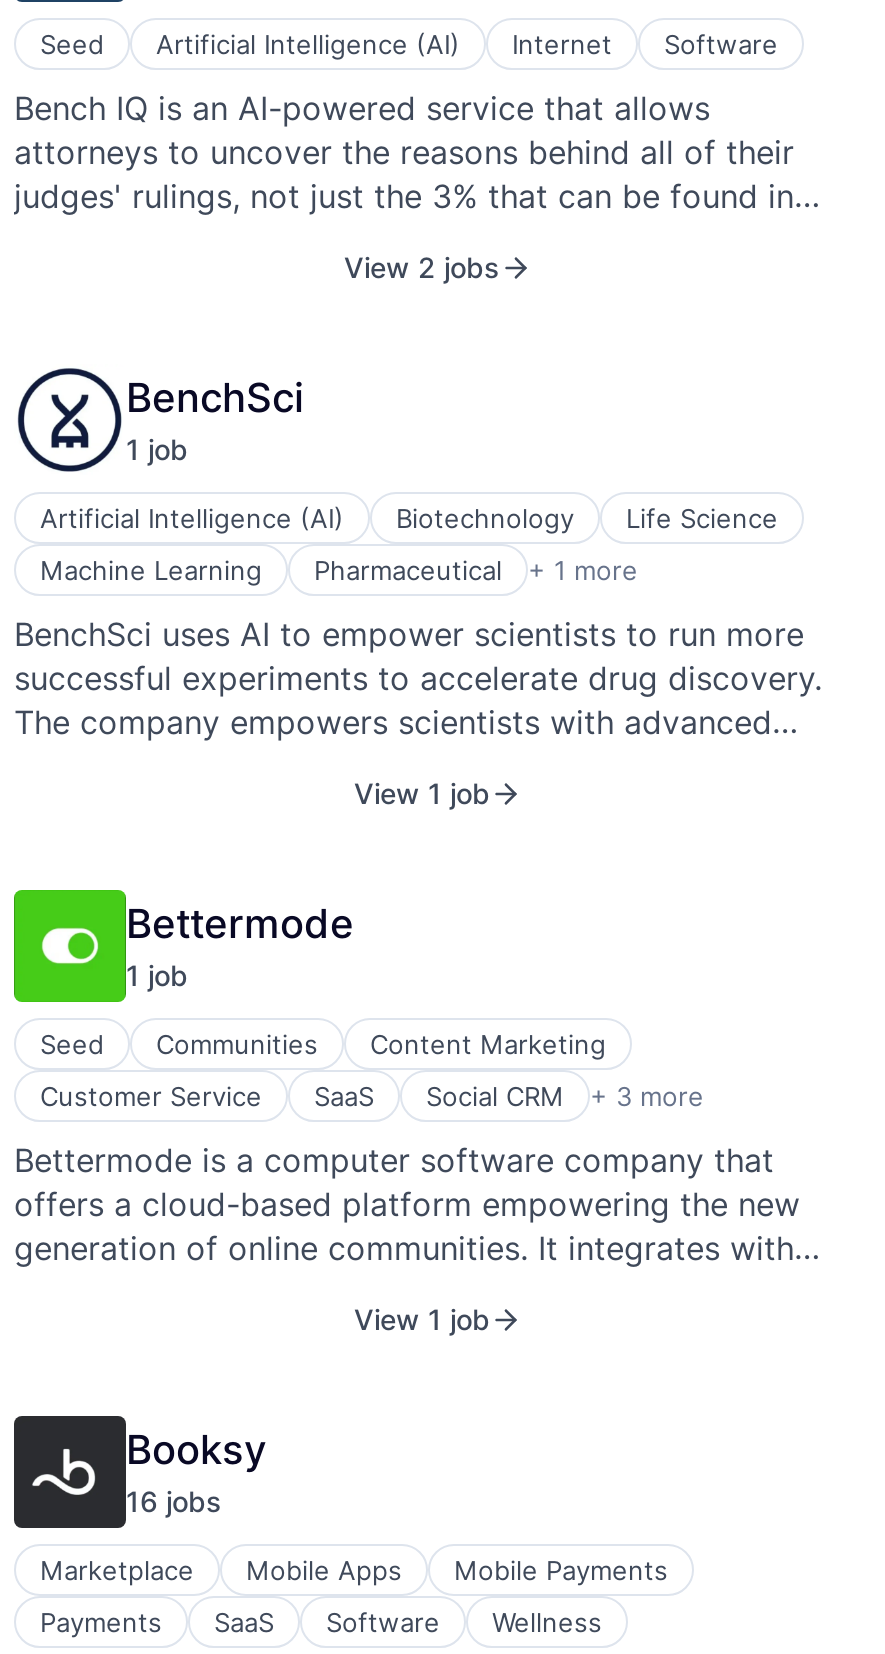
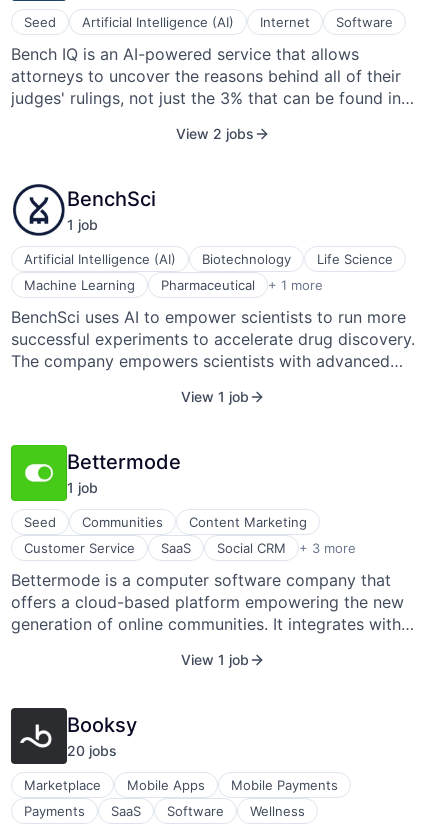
[126,1483,222,1517] 16 jobs -> [67,742,117,759] 20 jobs

